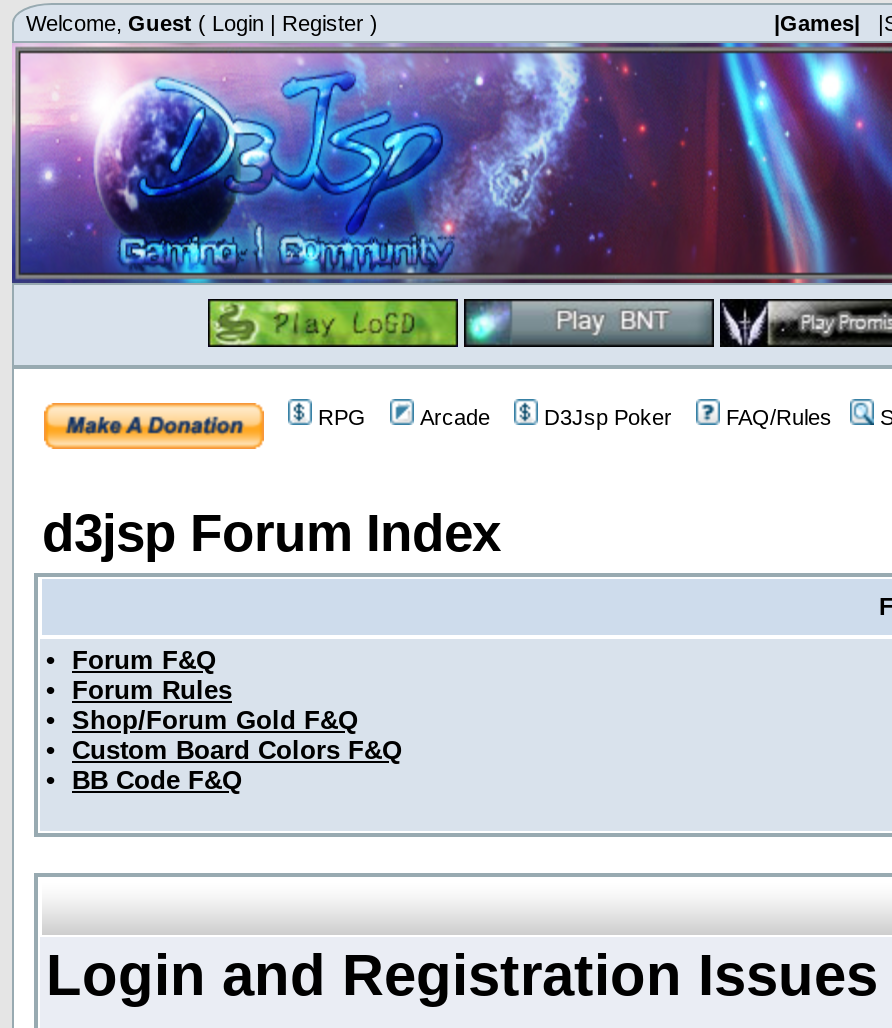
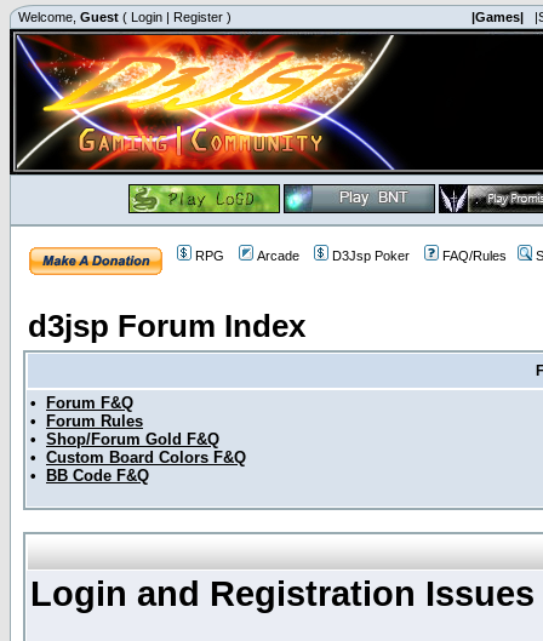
[10,41,886,285] [image] -> [8,28,539,176] [image]

